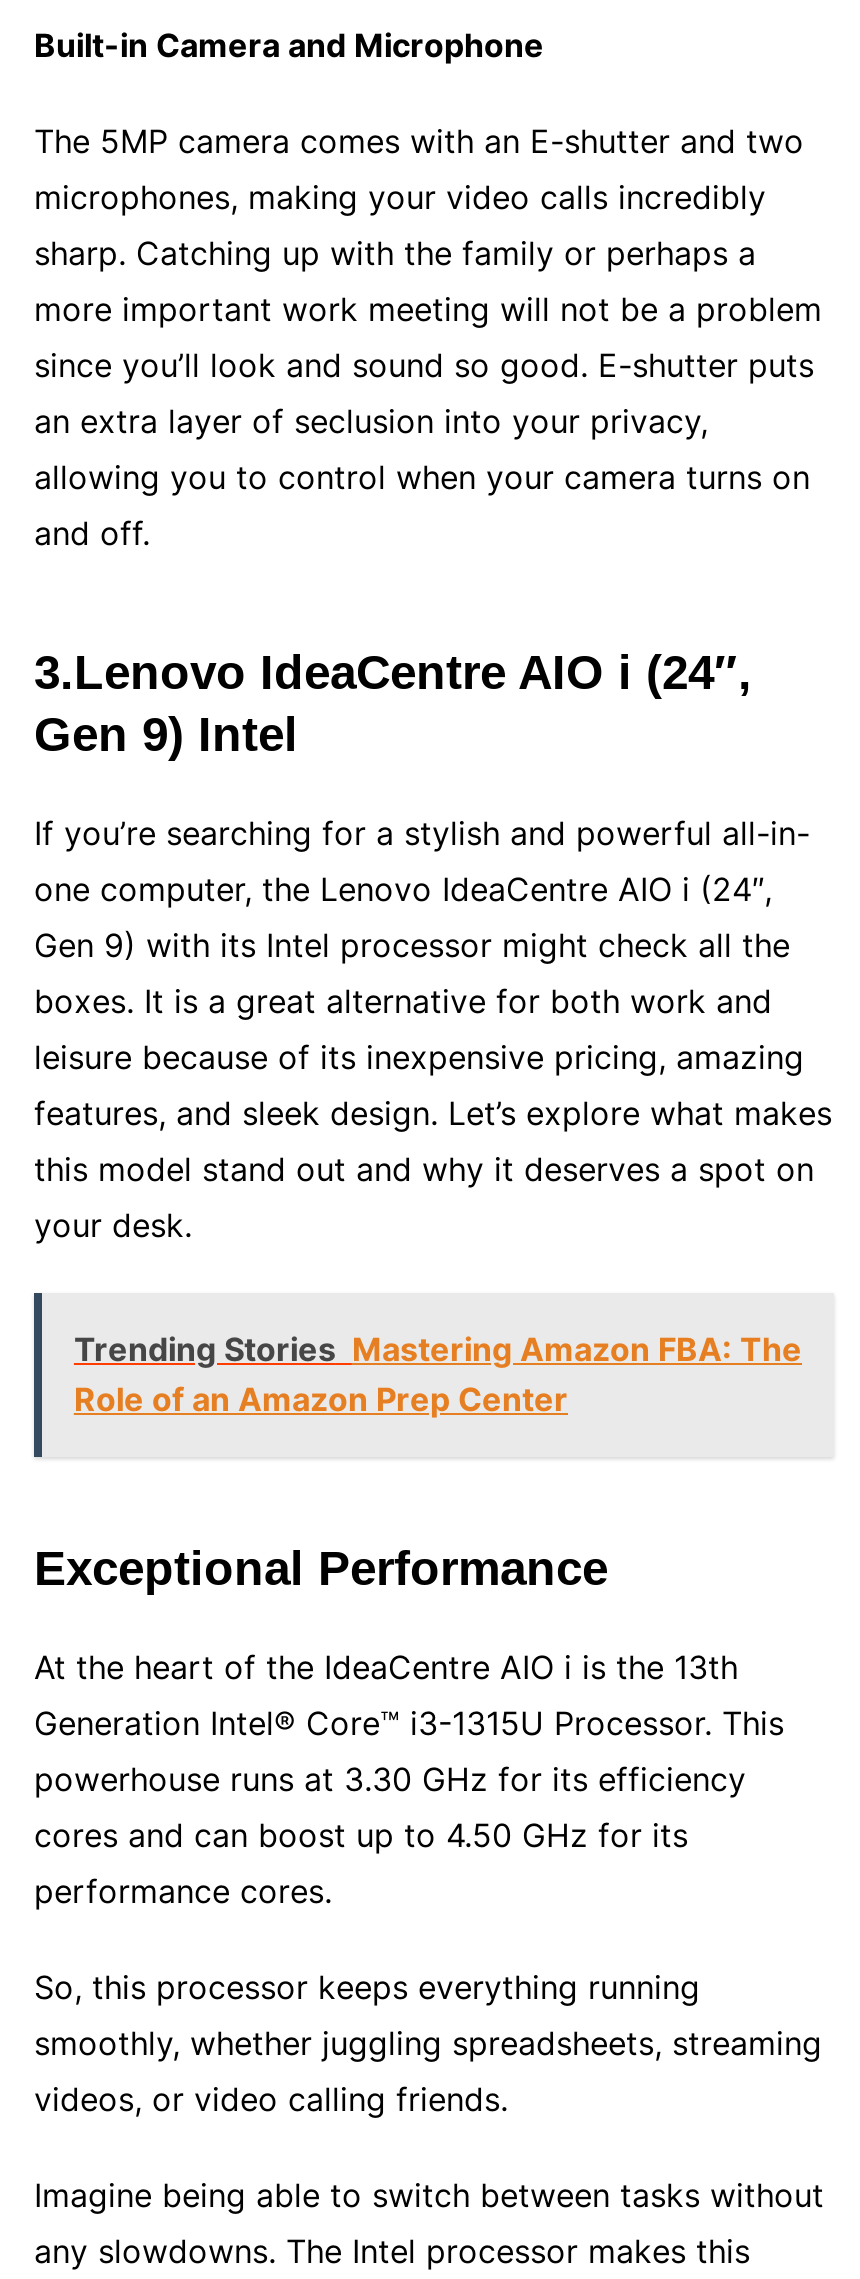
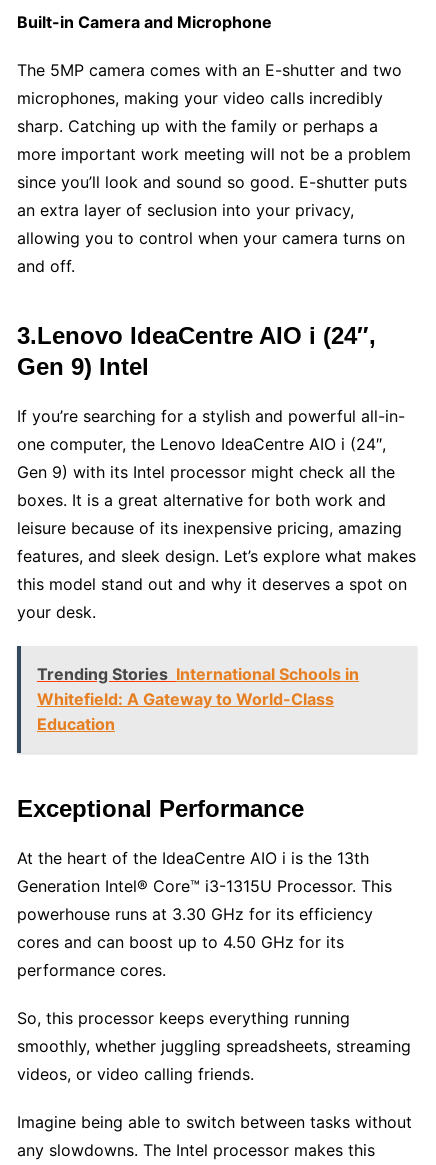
[74,1328,802,1418] Trending Stories Mastering Amazon FBA: The | Role of an Amazon Prep Center -> [37,663,359,733] Trending Stories International Schools in | Whitefield: A Gateway to World-Class | Education

